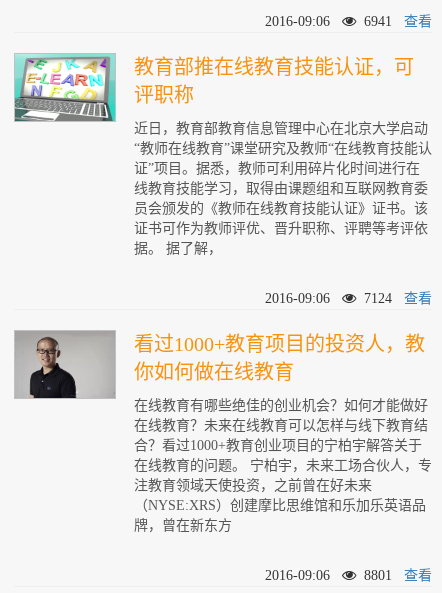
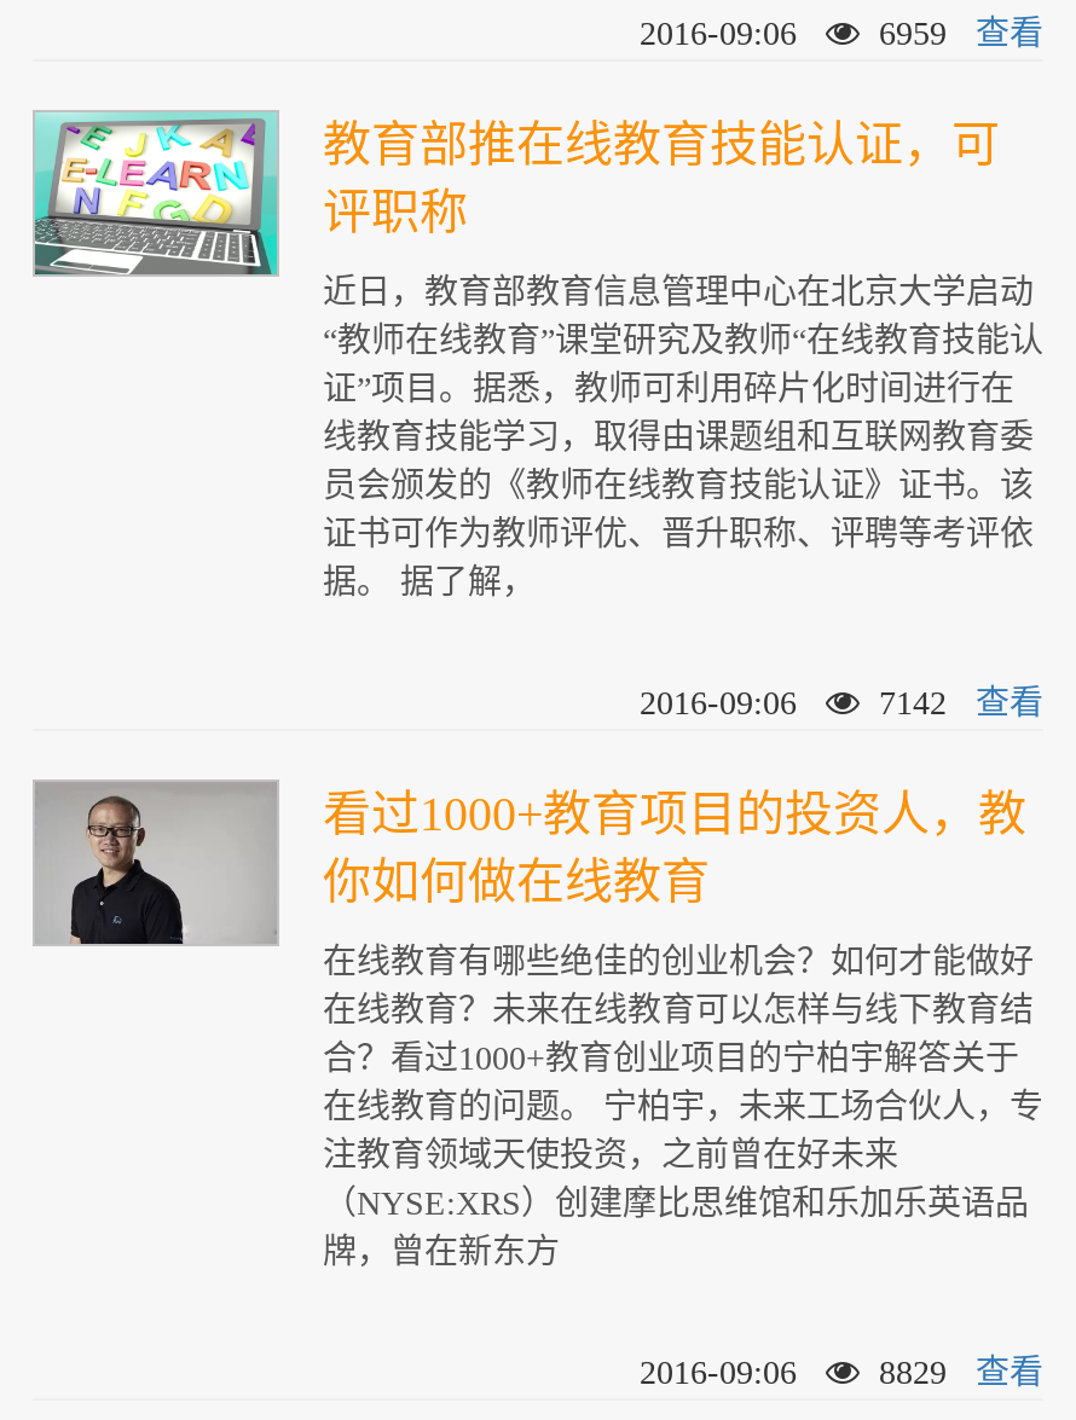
[265,14,432,29] 2016-09:06 6941 查看 -> [640,16,1043,52] 2016-09:06 6959 查看
[265,291,432,306] 2016-09:06 7124 查看 -> [640,685,1043,721] 2016-09:06 7142 查看
[265,568,432,583] 2016-09:06 8801 查看 -> [640,1355,1043,1391] 2016-09:06 8829 查看

